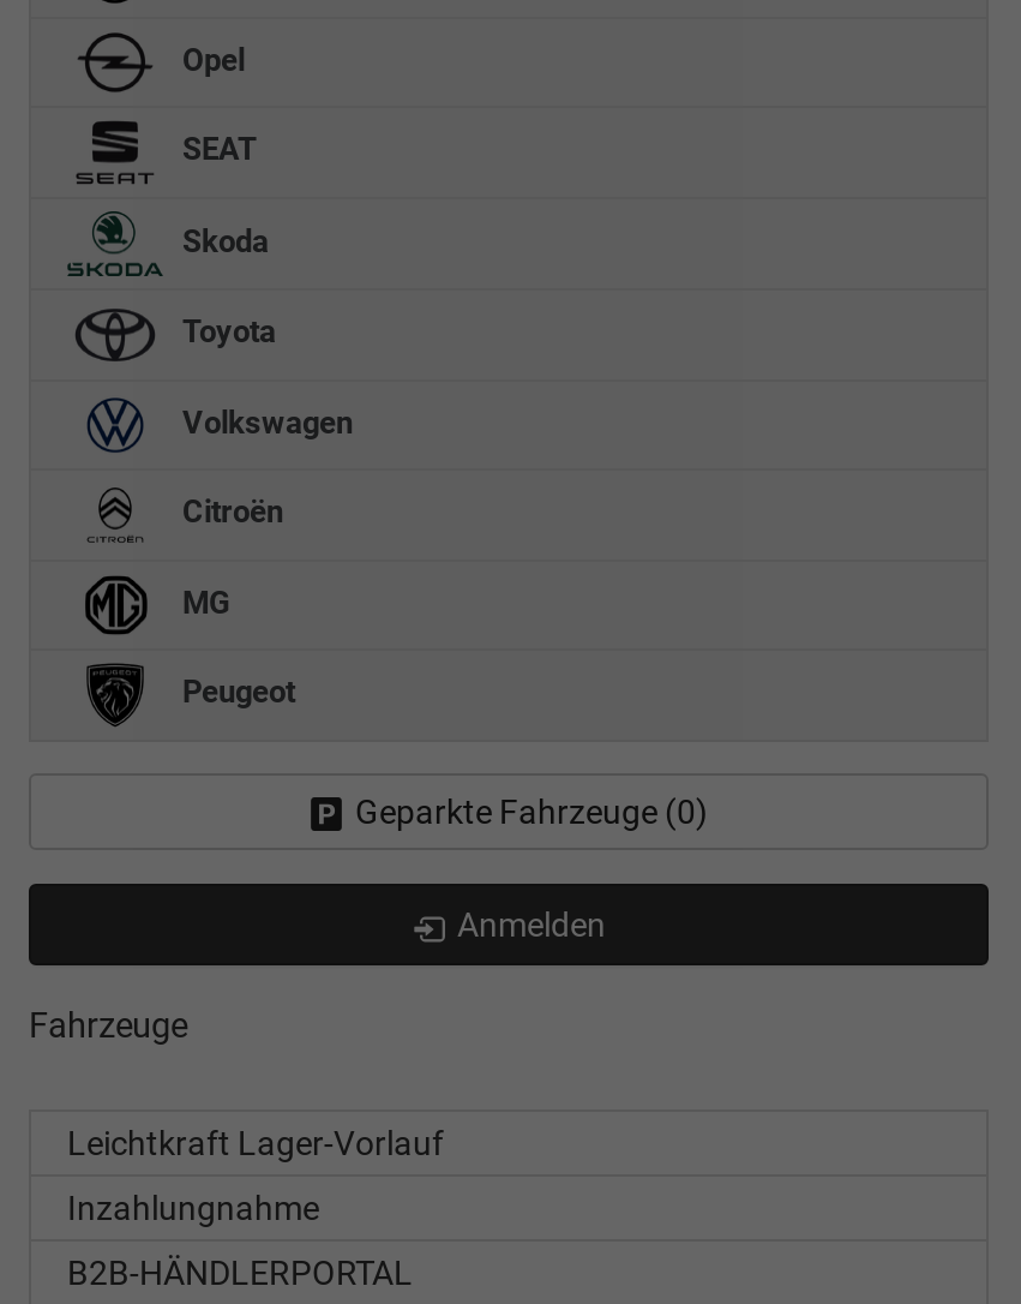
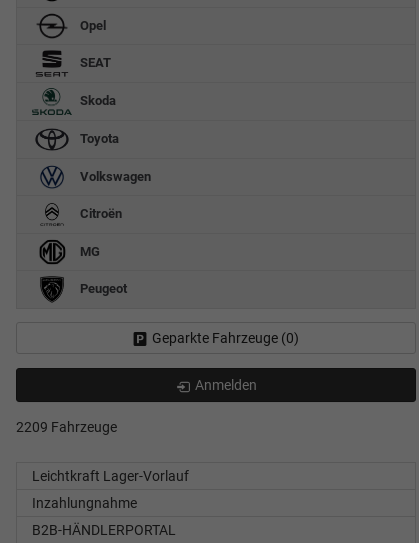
[29,1006,187,1047] Fahrzeuge -> [16,419,117,436] 2209 Fahrzeuge

